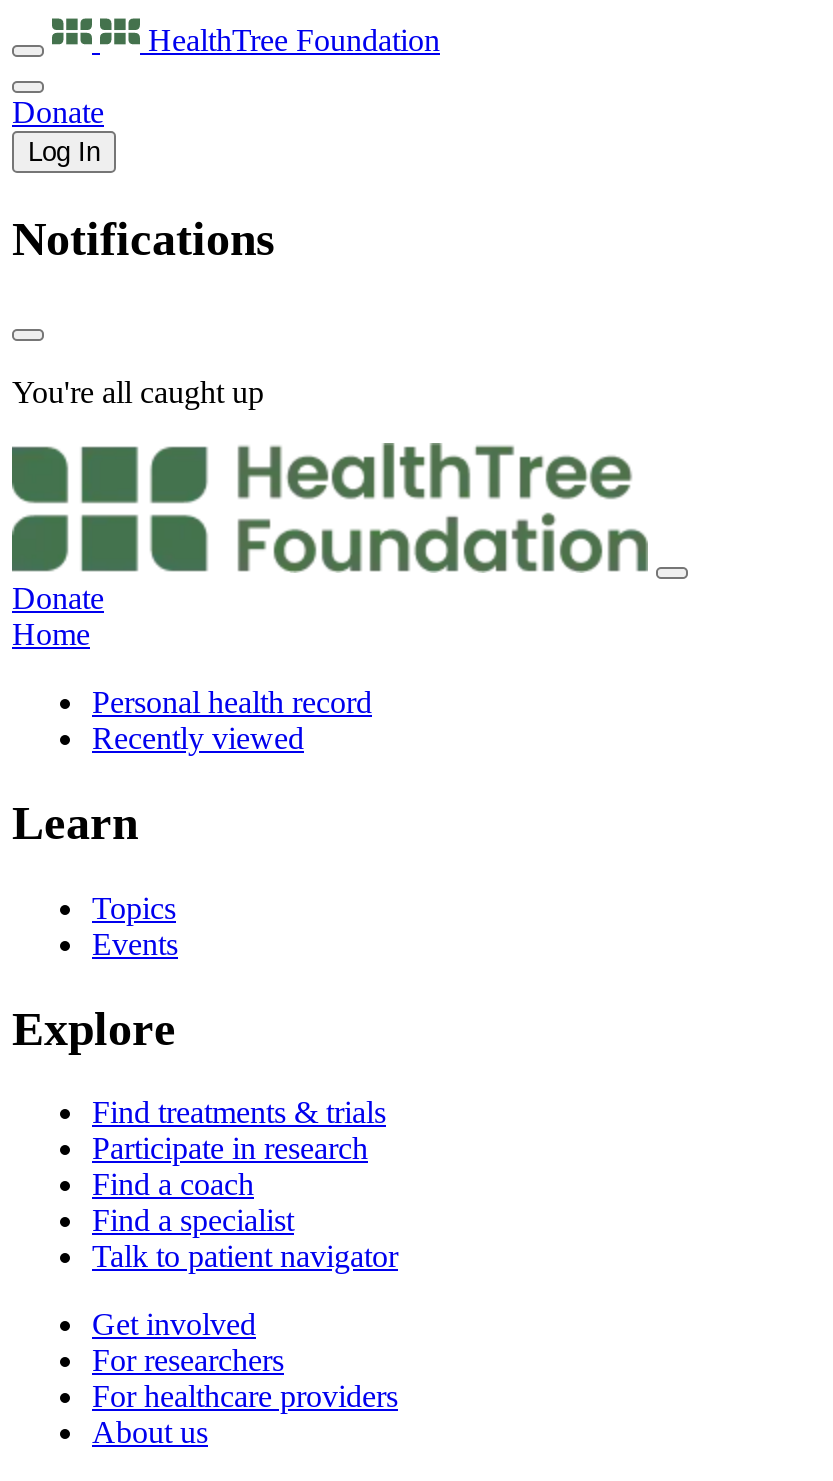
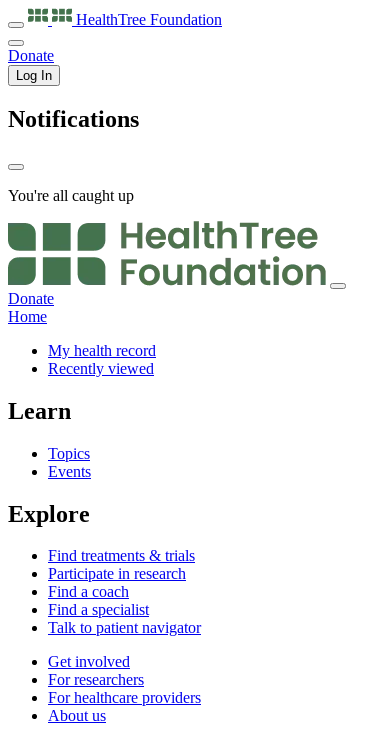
[92,685,372,719] Personal health record -> [48,342,156,359] My health record

